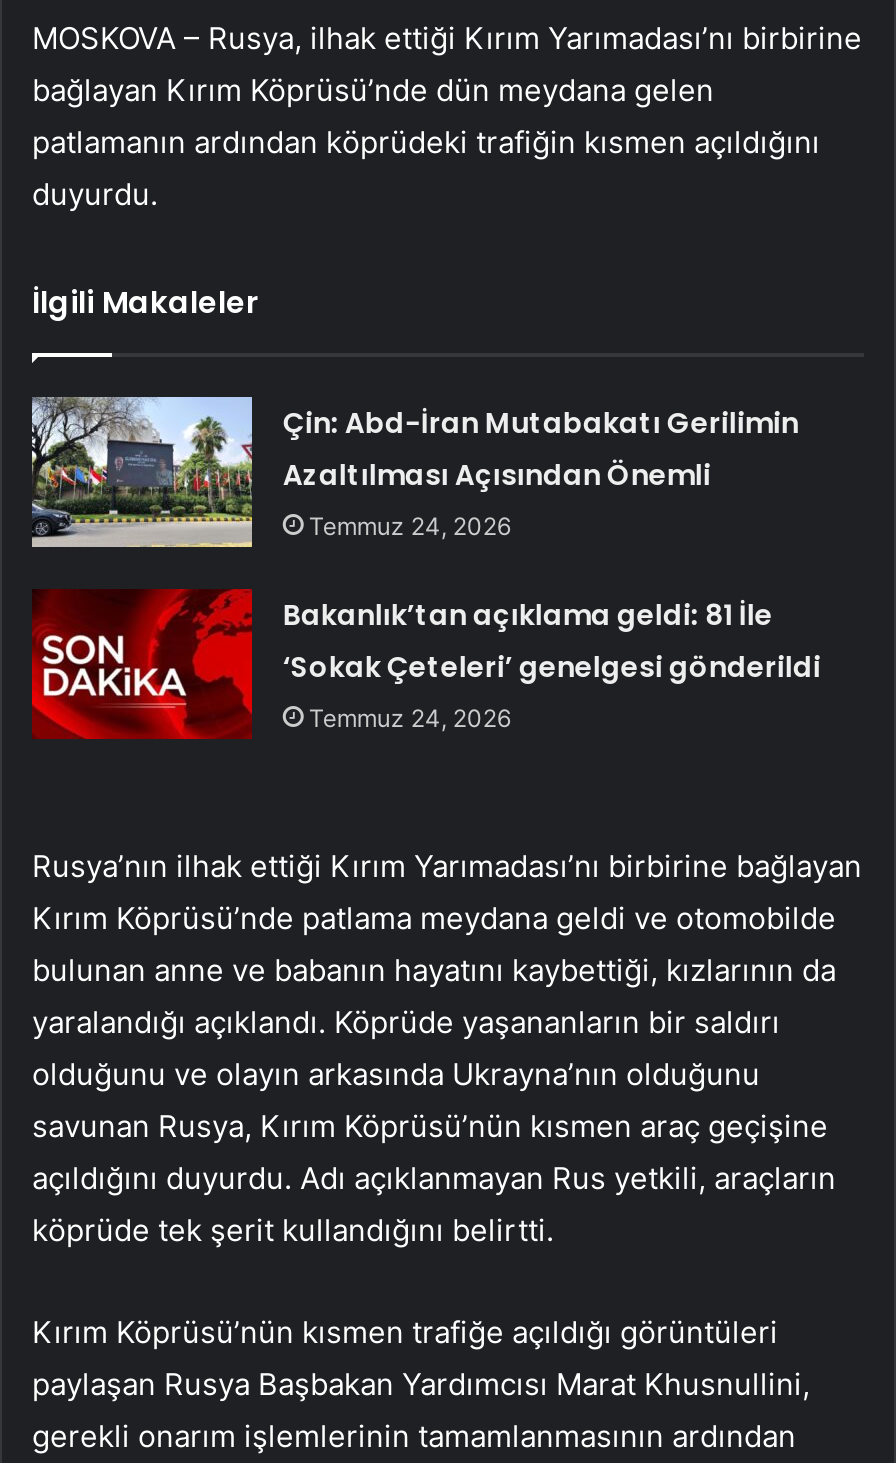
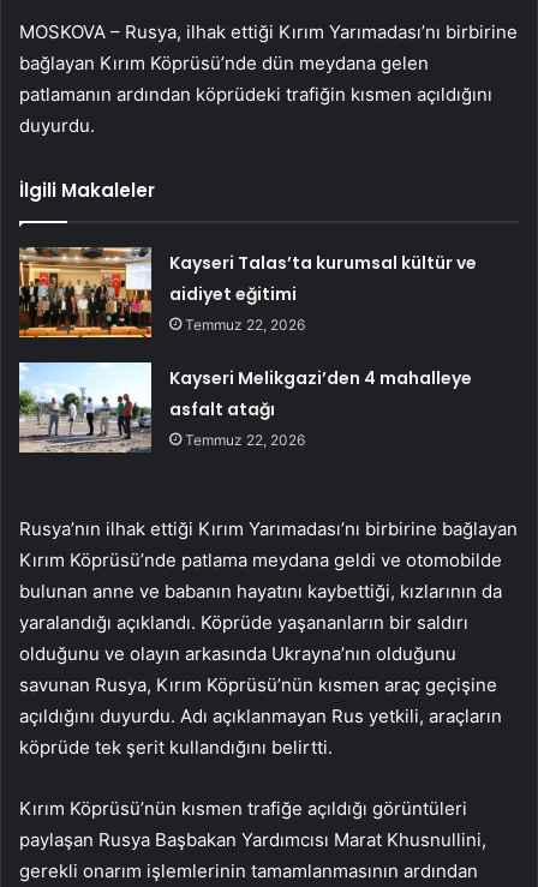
[30,395,799,549] [image] | Çin: Abd-İran Mutabakatı Gerilimin | Azaltılması Açısından Önemli | Temmuz 24, 2026 -> [18,246,477,338] [image] | Kayseri Talas’ta kurumsal kültür ve | aidiyet eğitimi | Temmuz 22, 2026
[30,587,821,741] [image] | Bakanlık’tan açıklama geldi: 81 İle | ‘Sokak Çeteleri’ genelgesi gönderildi | Temmuz 24, 2026 -> [18,361,472,454] [image] | Kayseri Melikgazi’den 4 mahalleye | asfalt atağı | Temmuz 22, 2026

